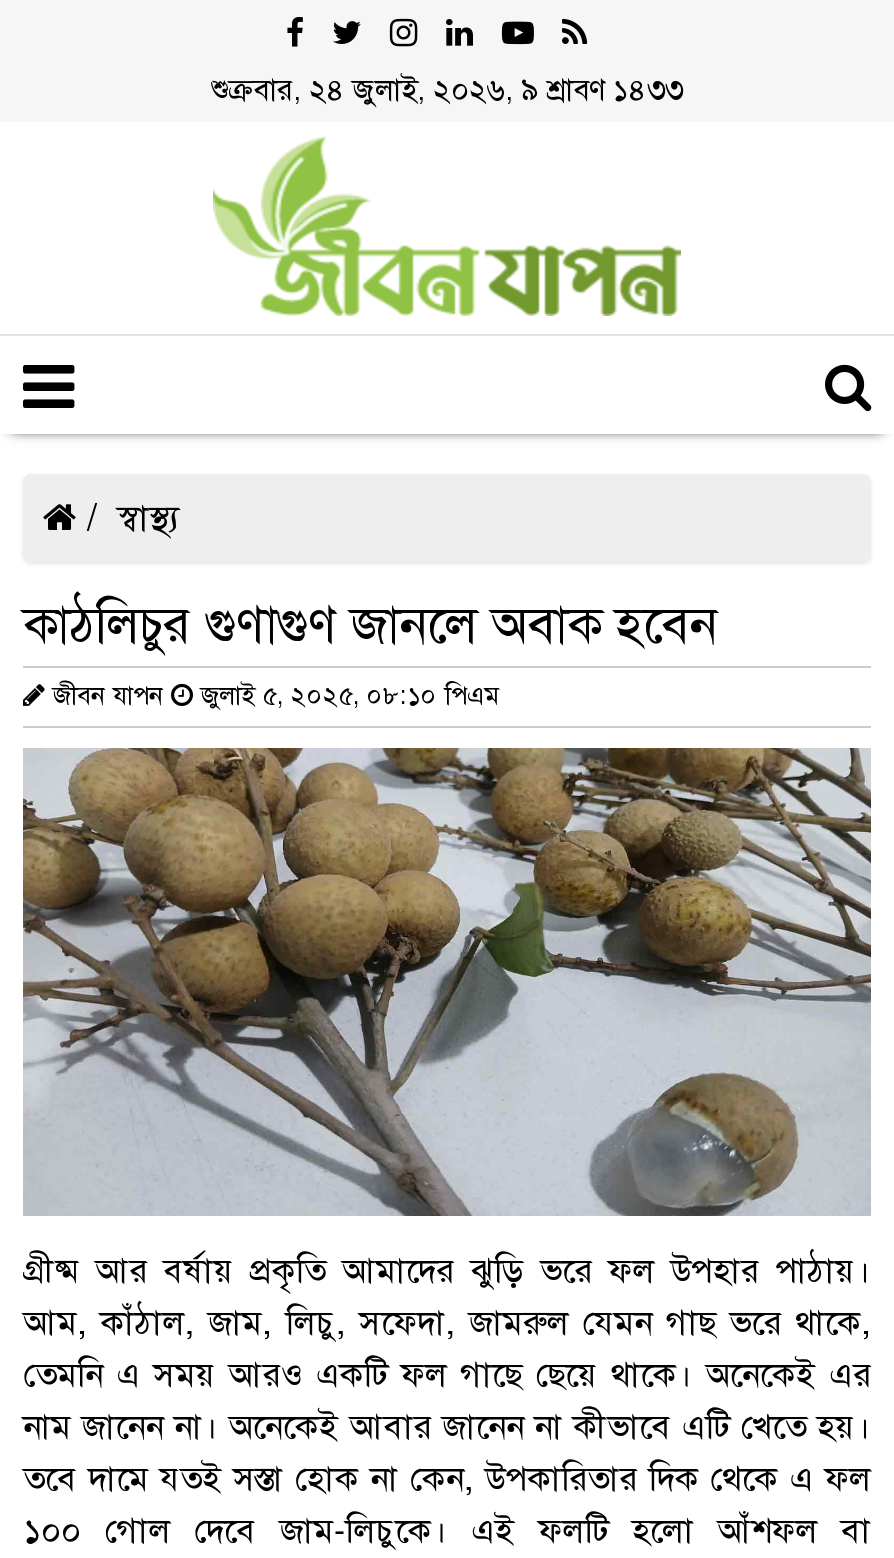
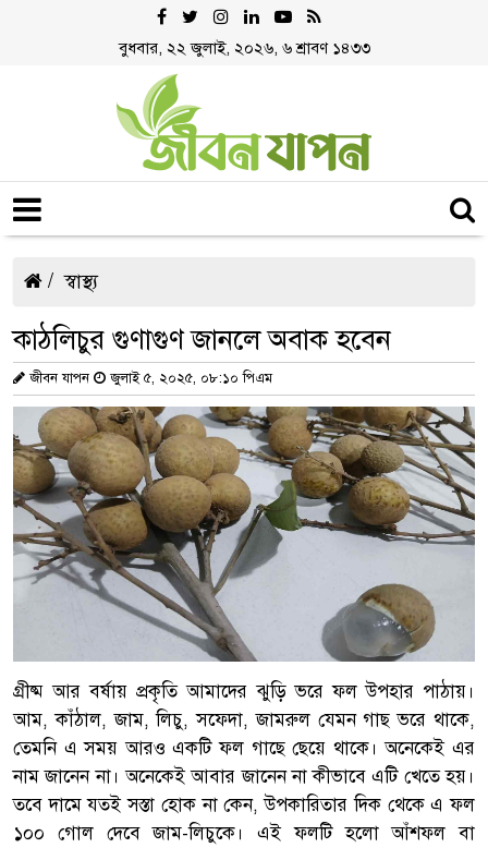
[211,72,683,108] শুক্রবার, ২৪ জুলাই, ২০২৬, ৯ শ্রাবণ ১৪৩৩ -> [118,38,370,58] বুধবার, ২২ জুলাই, ২০২৬, ৬ শ্রাবণ ১৪৩৩

